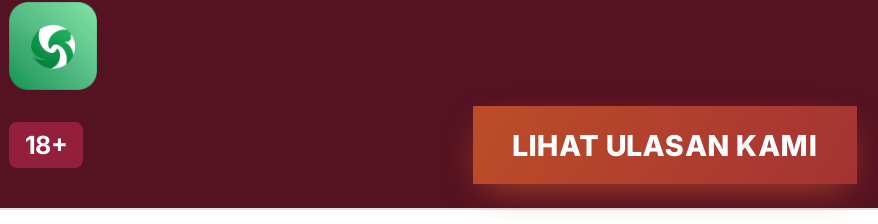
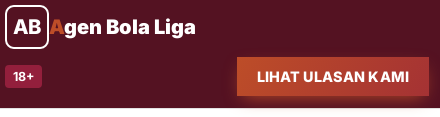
none -> [13,14,196,39] AB | Agen Bola Liga

